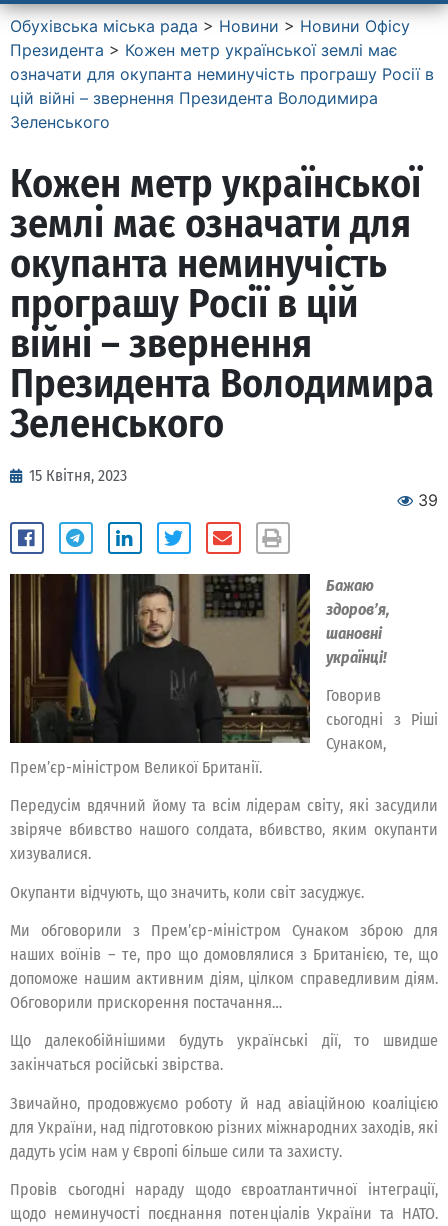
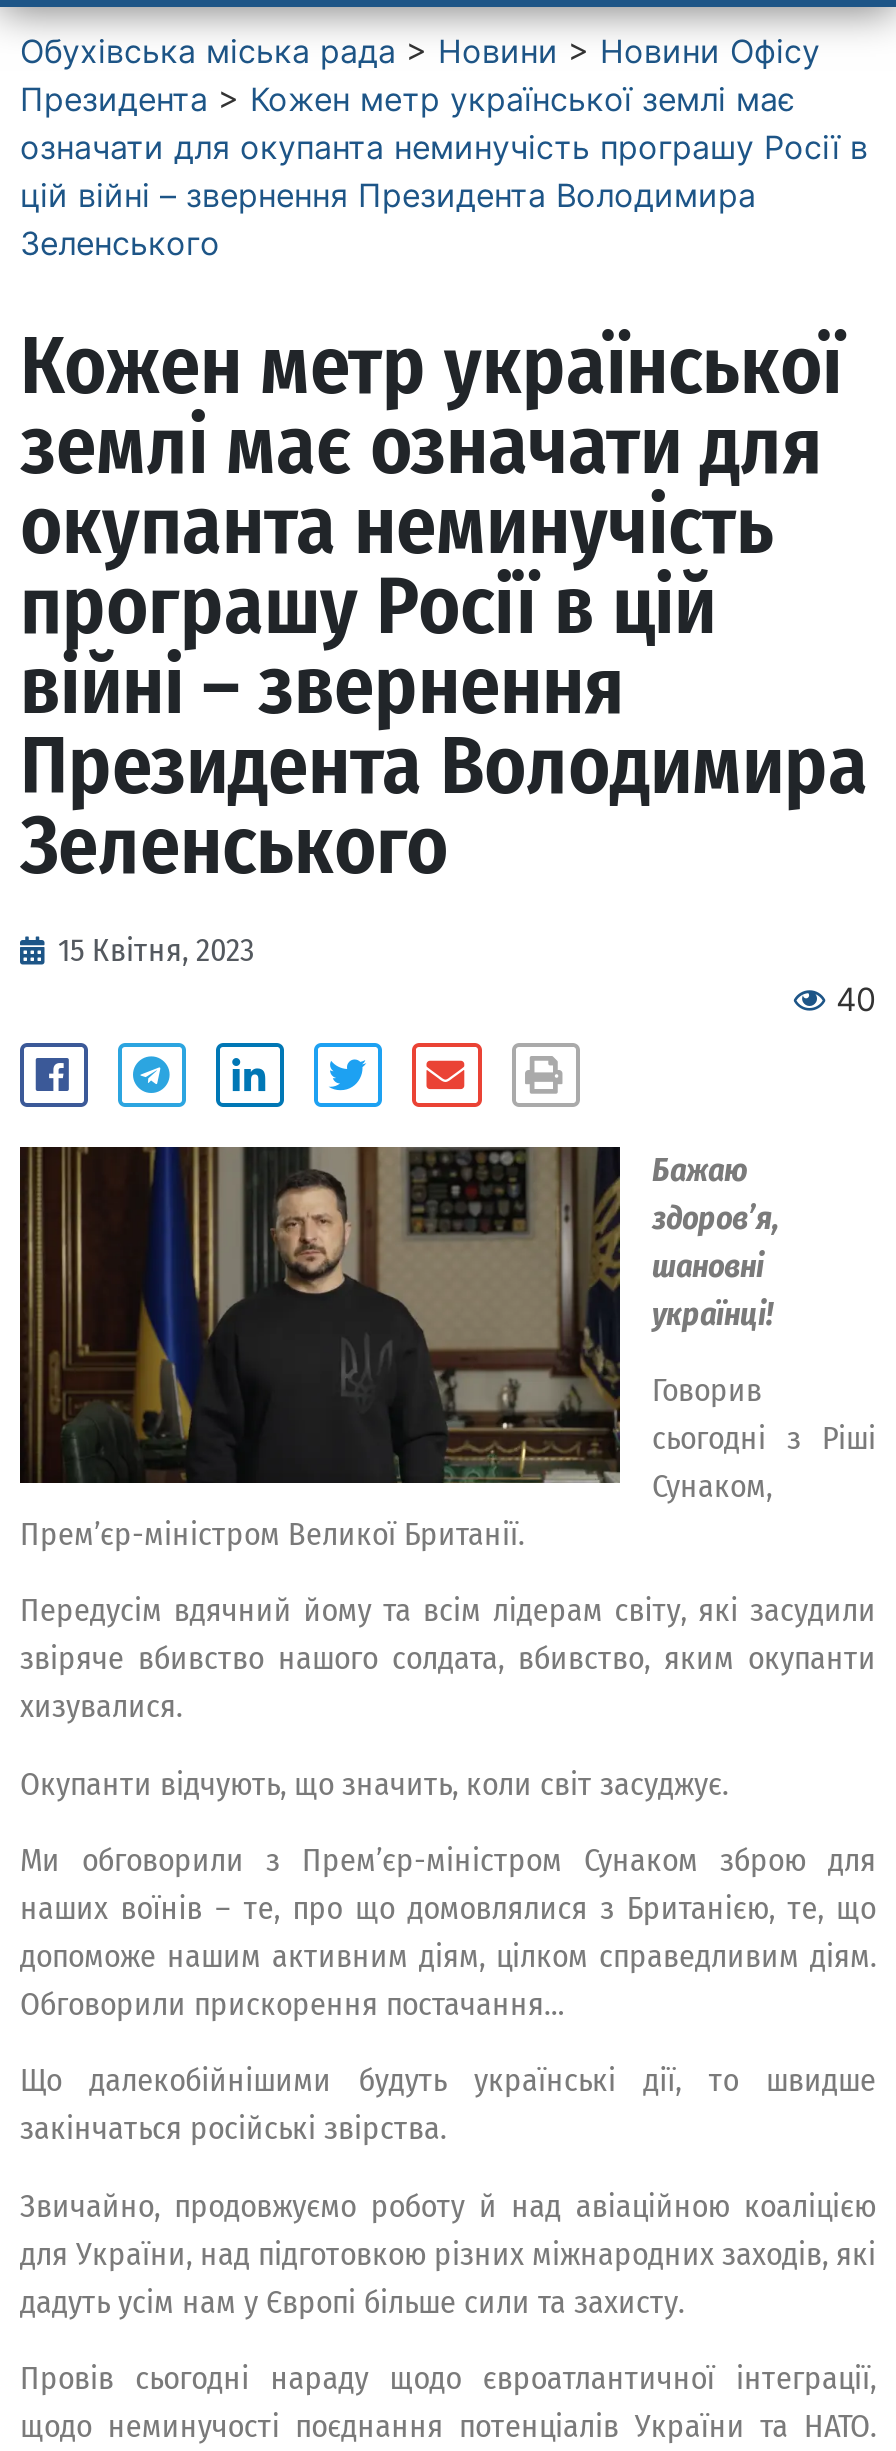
[418,490,438,510] 39 -> [836,979,876,1019] 40

